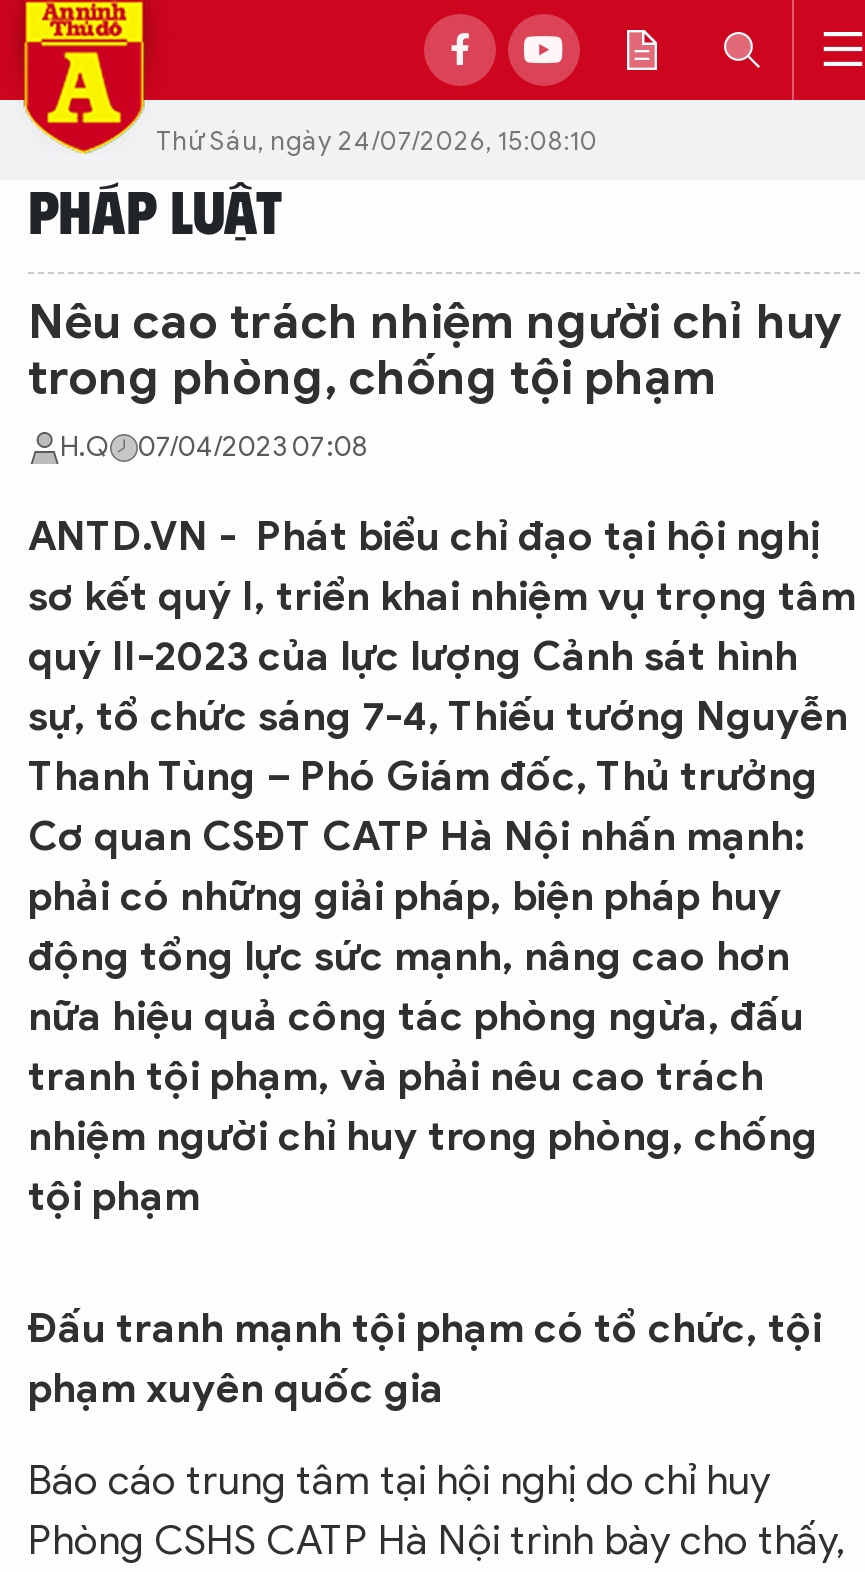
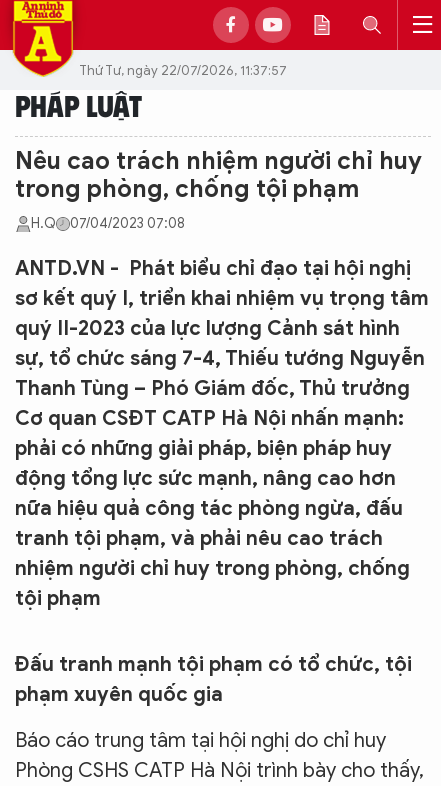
[156,123,598,157] Thứ Sáu, ngày 24/07/2026, 15:08:10 -> [79,61,287,78] Thứ Tư, ngày 22/07/2026, 11:37:57

